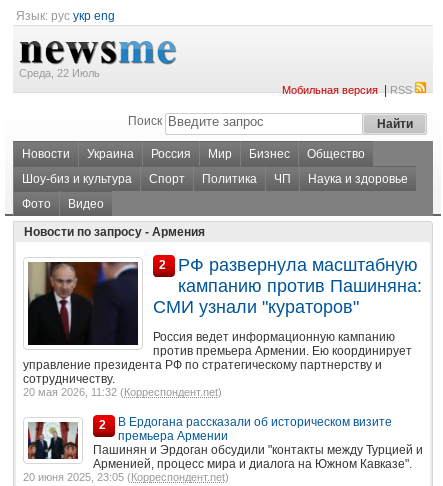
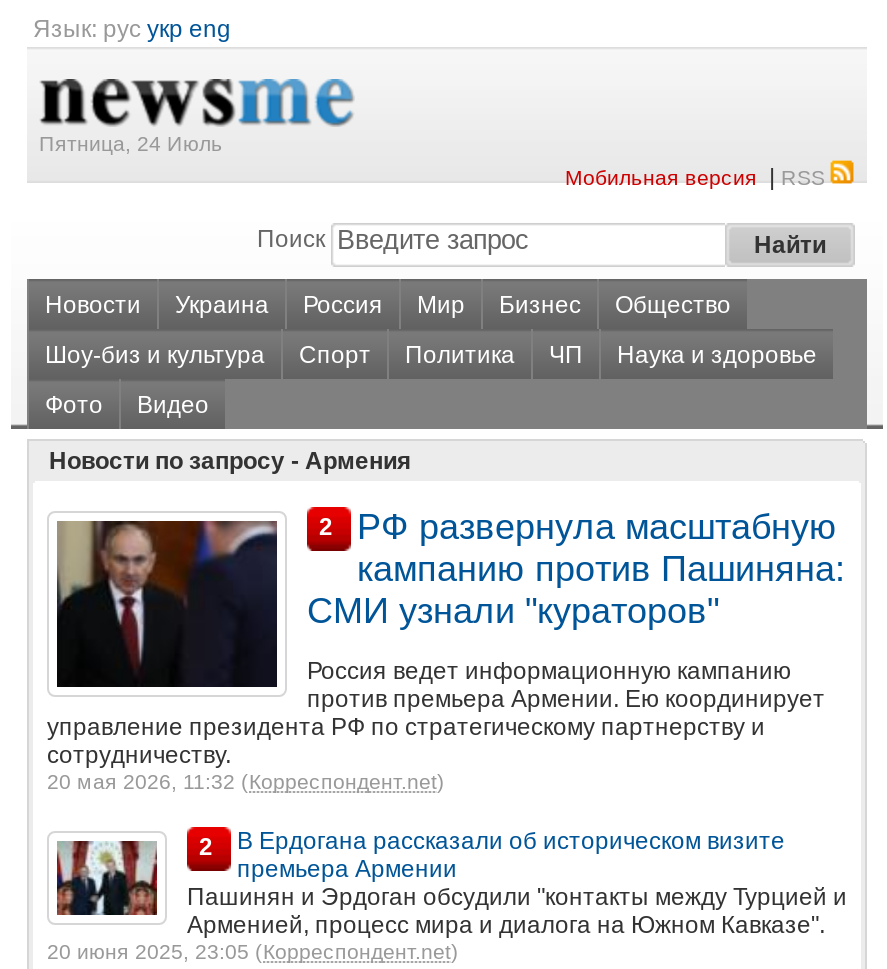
[19,67,100,79] Среда, 22 Июль -> [39,131,223,155] Пятница, 24 Июль

